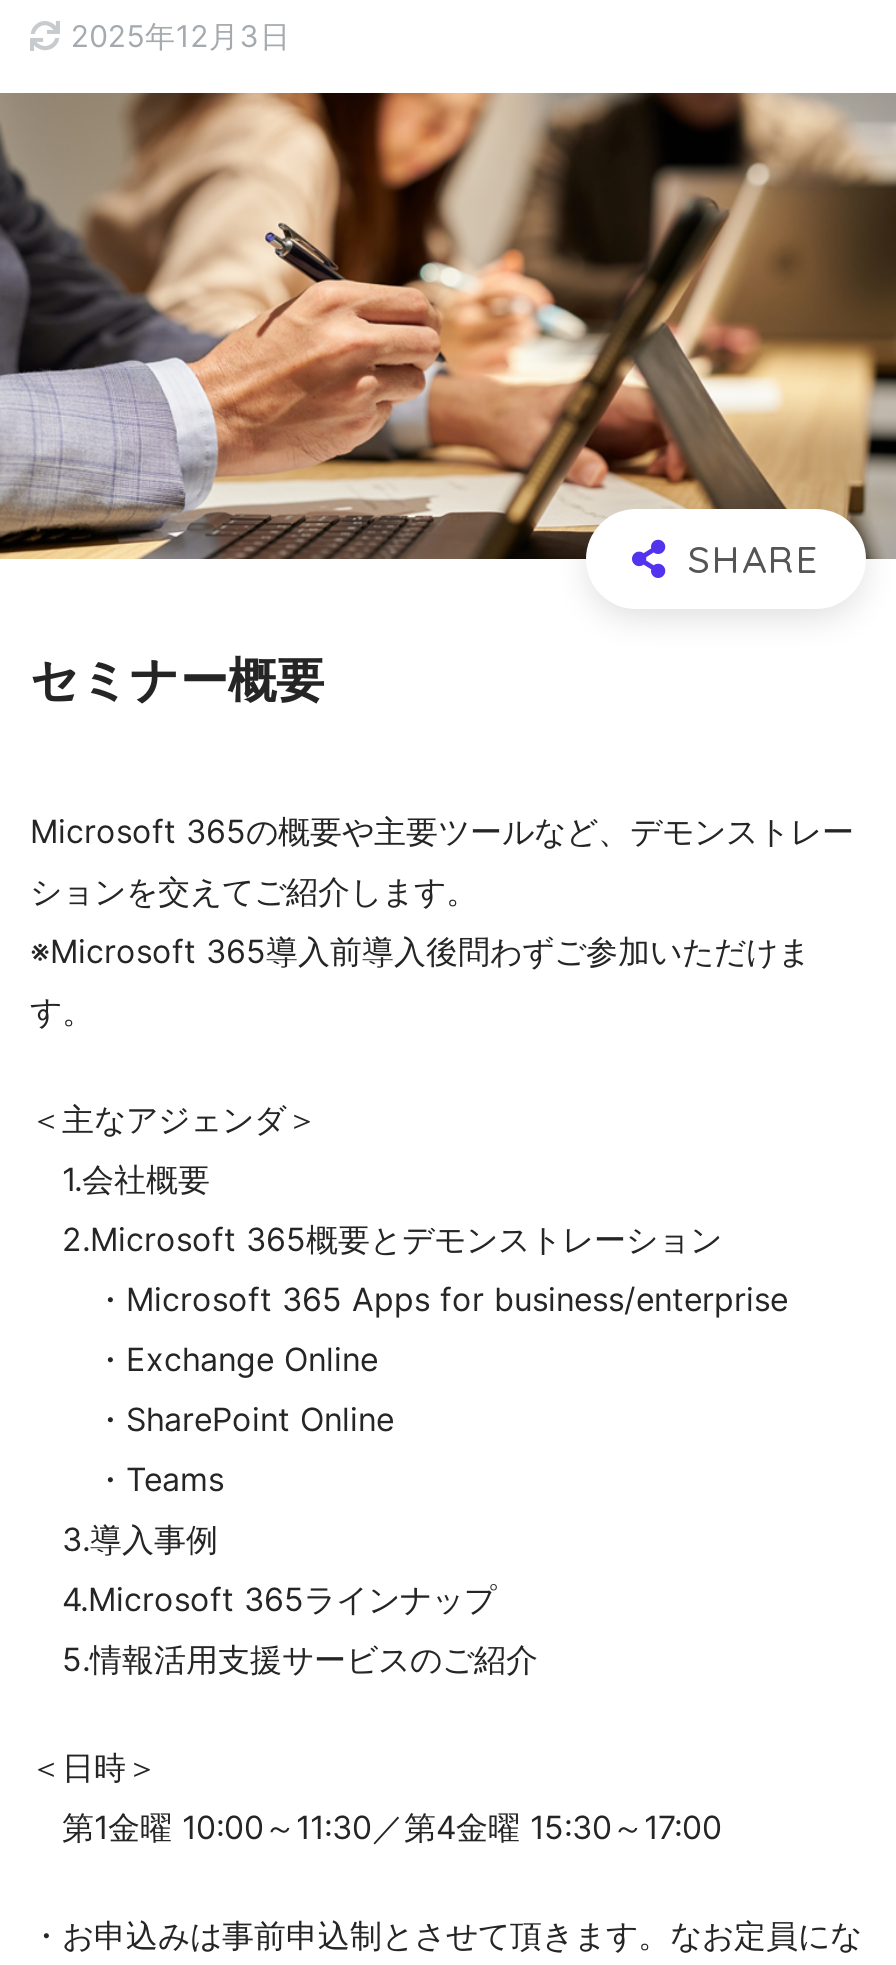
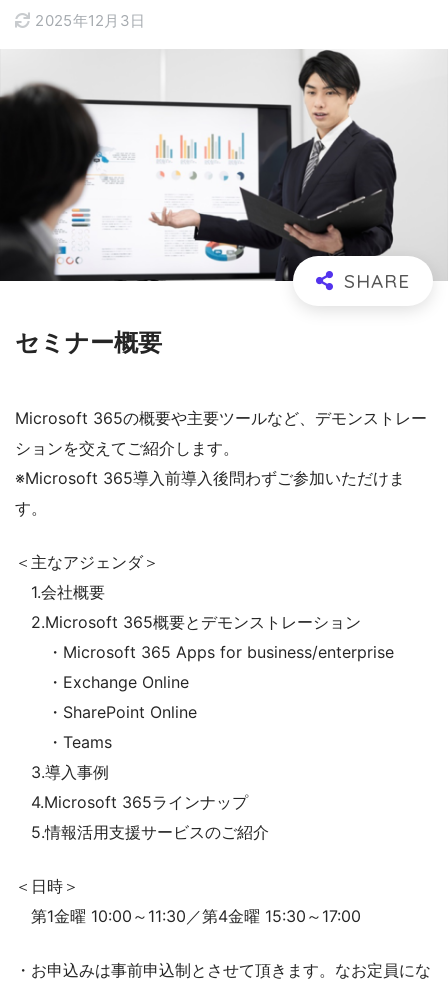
[6,91,890,561] [image] -> [3,49,445,282] [image]

